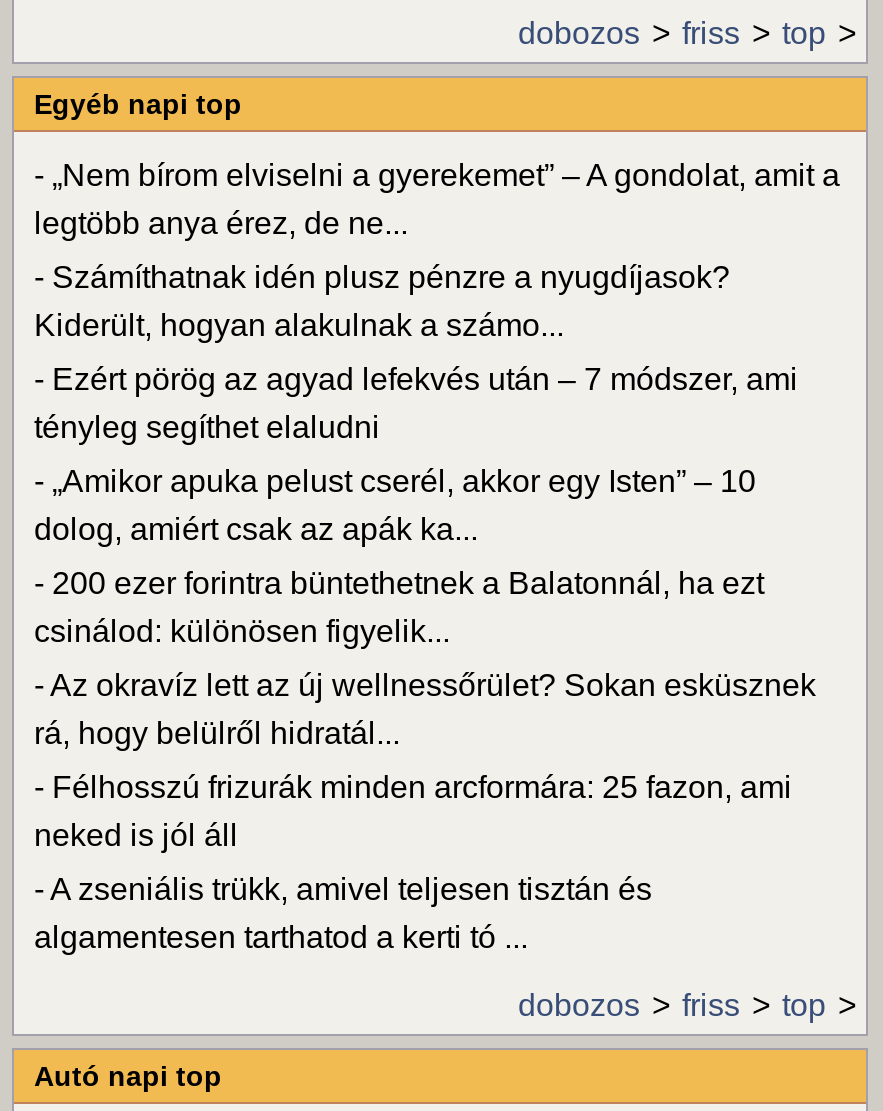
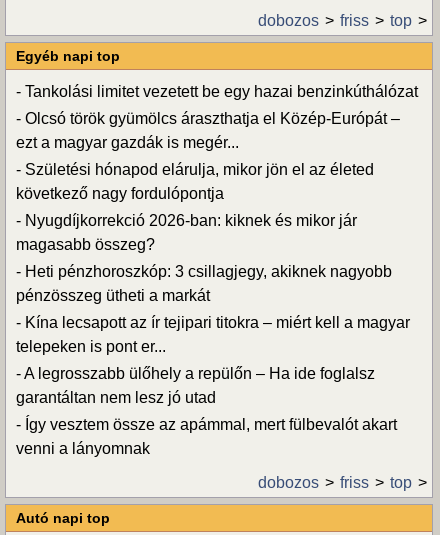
[34,158,840,240] - „Nem bírom elviselni a gyerekemet” – A gondolat, amit a | legtöbb anya érez, de ne... -> [16,83,418,100] - Tankolási limitet vezetett be egy hazai benzinkúthálózat
[34,260,730,342] - Számíthatnak idén plusz pénzre a nyugdíjasok? | Kiderült, hogyan alakulnak a számo... -> [16,110,400,151] - Olcsó török gyümölcs áraszthatja el Közép-Európát – | ezt a magyar gazdák is megér...
[34,362,798,444] - Ezért pörög az agyad lefekvés után – 7 módszer, ami | tényleg segíthet elaludni -> [16,161,374,202] - Születési hónapod elárulja, mikor jön el az életed | következő nagy fordulópontja
[34,464,756,546] - „Amikor apuka pelust cserél, akkor egy Isten” – 10 | dolog, amiért csak az apák ka... -> [16,212,357,253] - Nyugdíjkorrekció 2026-ban: kiknek és mikor jár | magasabb összeg?
[34,566,764,648] - 200 ezer forintra büntethetnek a Balatonnál, ha ezt | csinálod: különösen figyelik... -> [16,263,392,304] - Heti pénzhoroszkóp: 3 csillagjegy, akiknek nagyobb | pénzösszeg ütheti a markát
[34,668,816,750] - Az okravíz lett az új wellnessőrület? Sokan esküsznek | rá, hogy belülről hidratál... -> [16,314,410,355] - Kína lecsapott az ír tejipari titokra – miért kell a magyar | telepeken is pont er...
[34,770,792,852] - Félhosszú frizurák minden arcformára: 25 fazon, ami | neked is jól áll -> [16,365,375,406] - A legrosszabb ülőhely a repülőn – Ha ide foglalsz | garantáltan nem lesz jó utad
[34,872,652,954] - A zseniális trükk, amivel teljesen tisztán és | algamentesen tarthatod a kerti tó ... -> [16,416,397,457] - Így vesztem össze az apámmal, mert fülbevalót akart | venni a lányomnak

